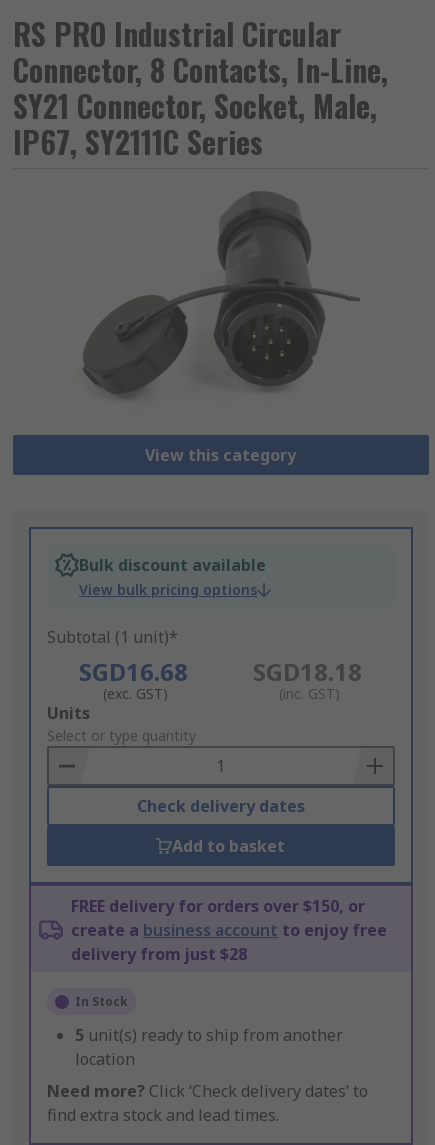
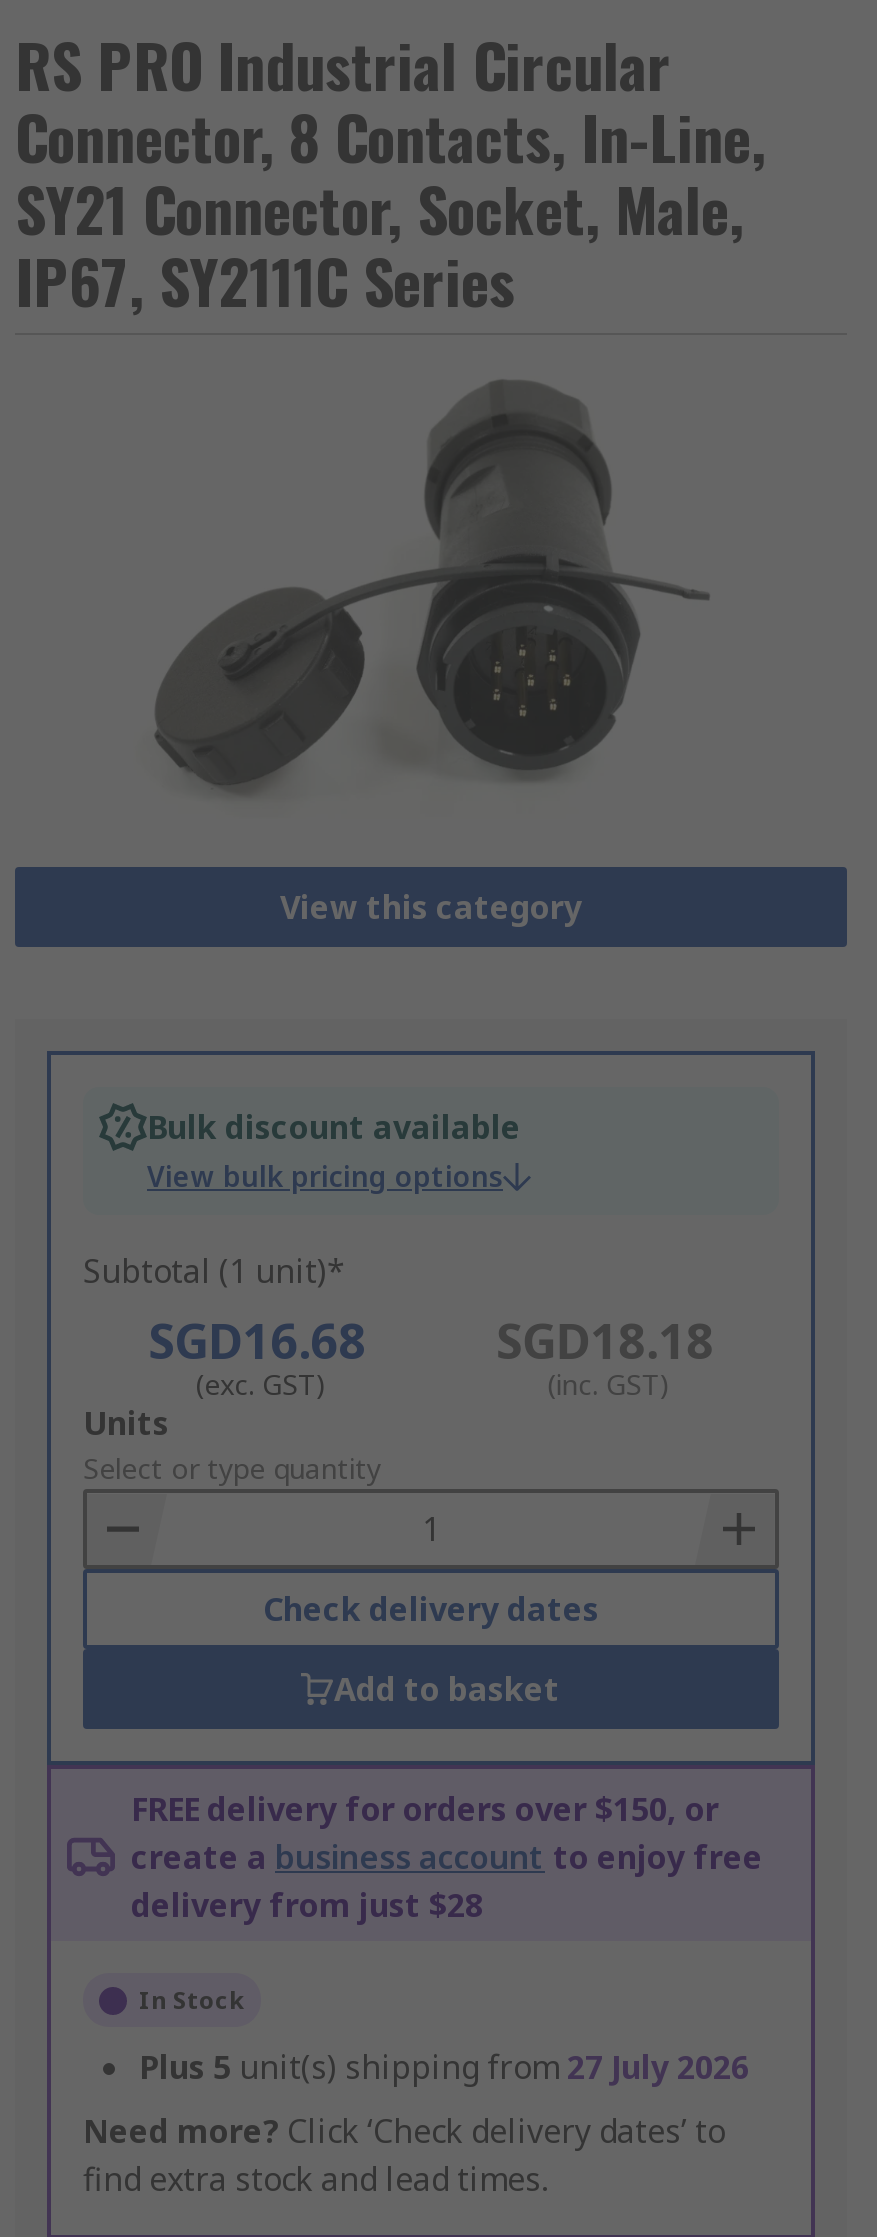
[75,1024,343,1070] 5 unit(s) ready to ship from another | location -> [139,2046,749,2090] Plus 5 unit(s) shipping from 27 July 2026

